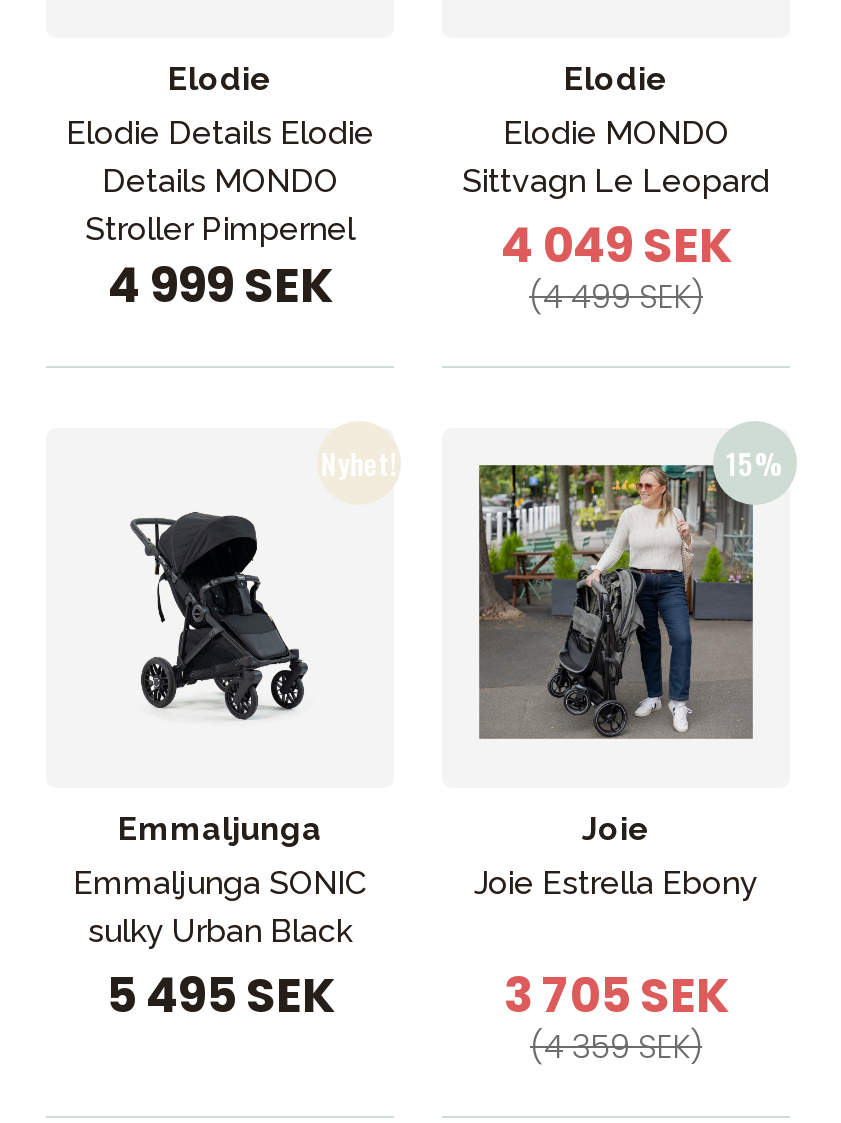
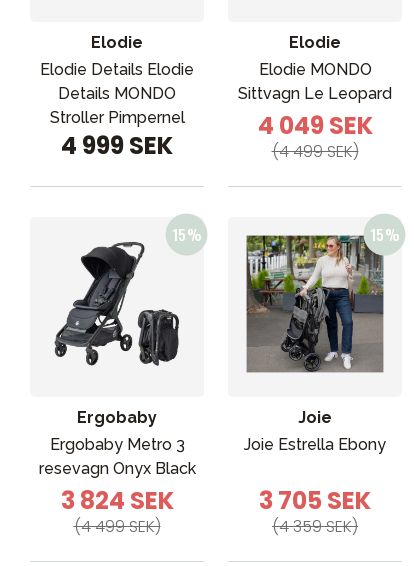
[96,426,396,724] [image] -> [54,215,206,367] [image]
[73,810,367,1028] Emmaljunga | Emmaljunga SONIC | sulky Urban Black | 5 495 SEK -> [38,408,195,538] Ergobaby | Ergobaby Metro 3 | resevagn Onyx Black | 3 824 SEK | (4 499 SEK)

